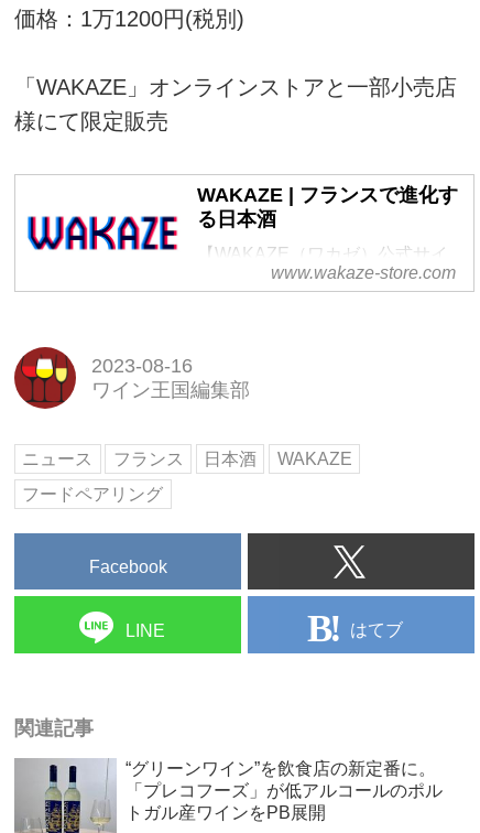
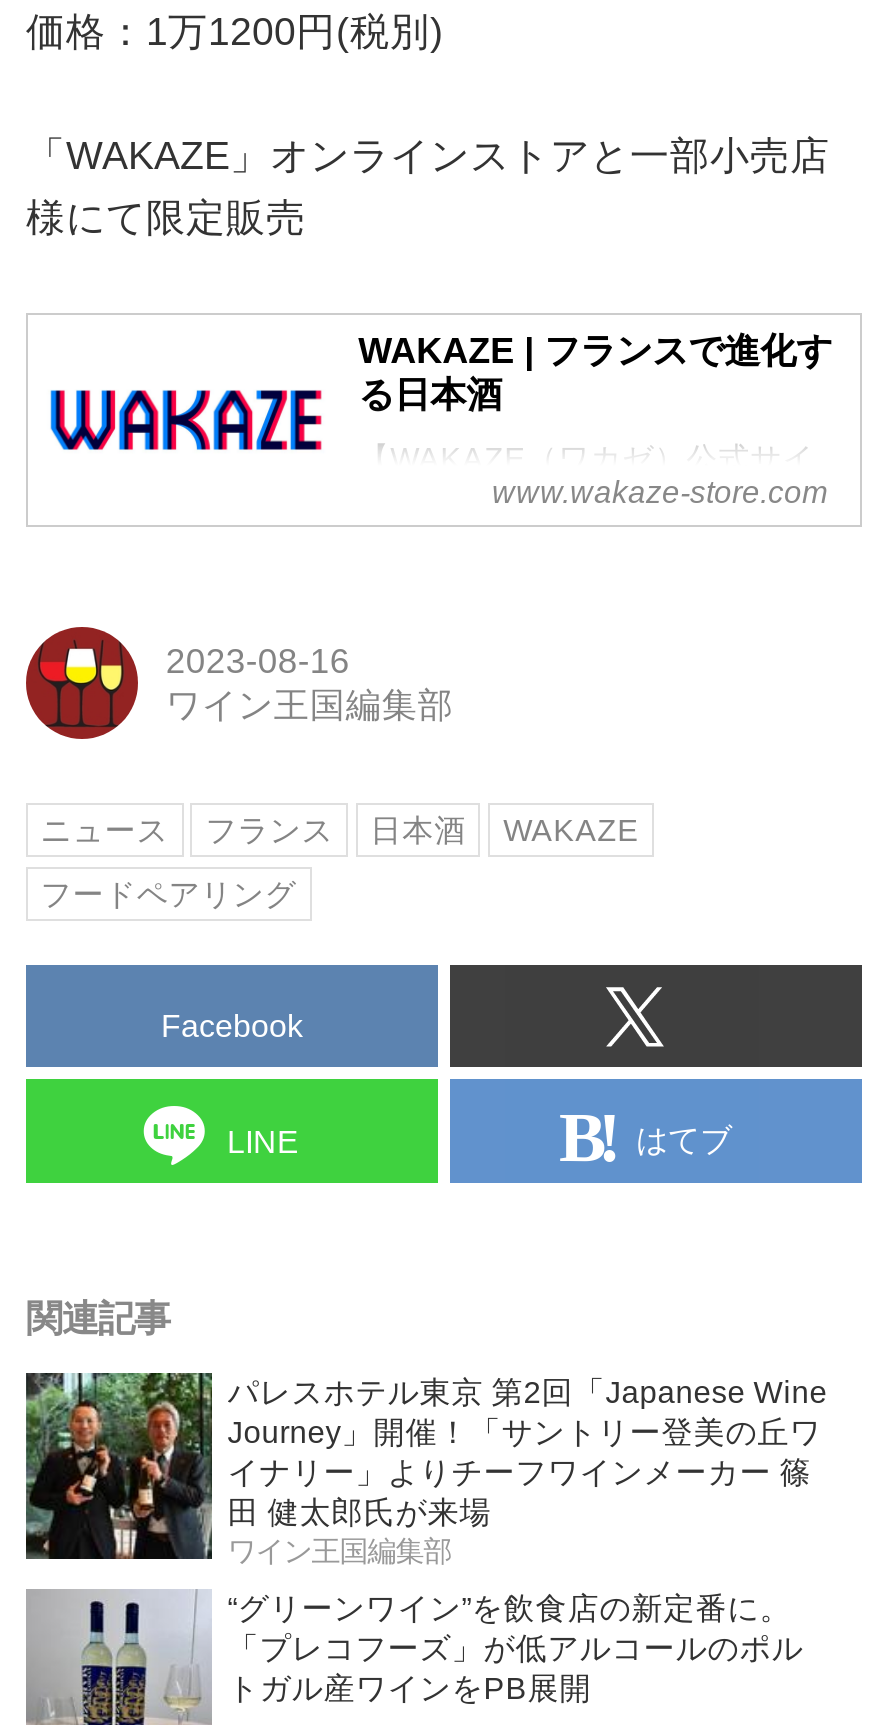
none -> [26,1371,828,1567] [image] | パレスホテル東京 第2回「Japanese Wine | Journey」開催！「サントリー登美の丘ワ | イナリー」よりチーフワインメーカー 篠 | 田 健太郎氏が来場 | ワイン王国編集部

